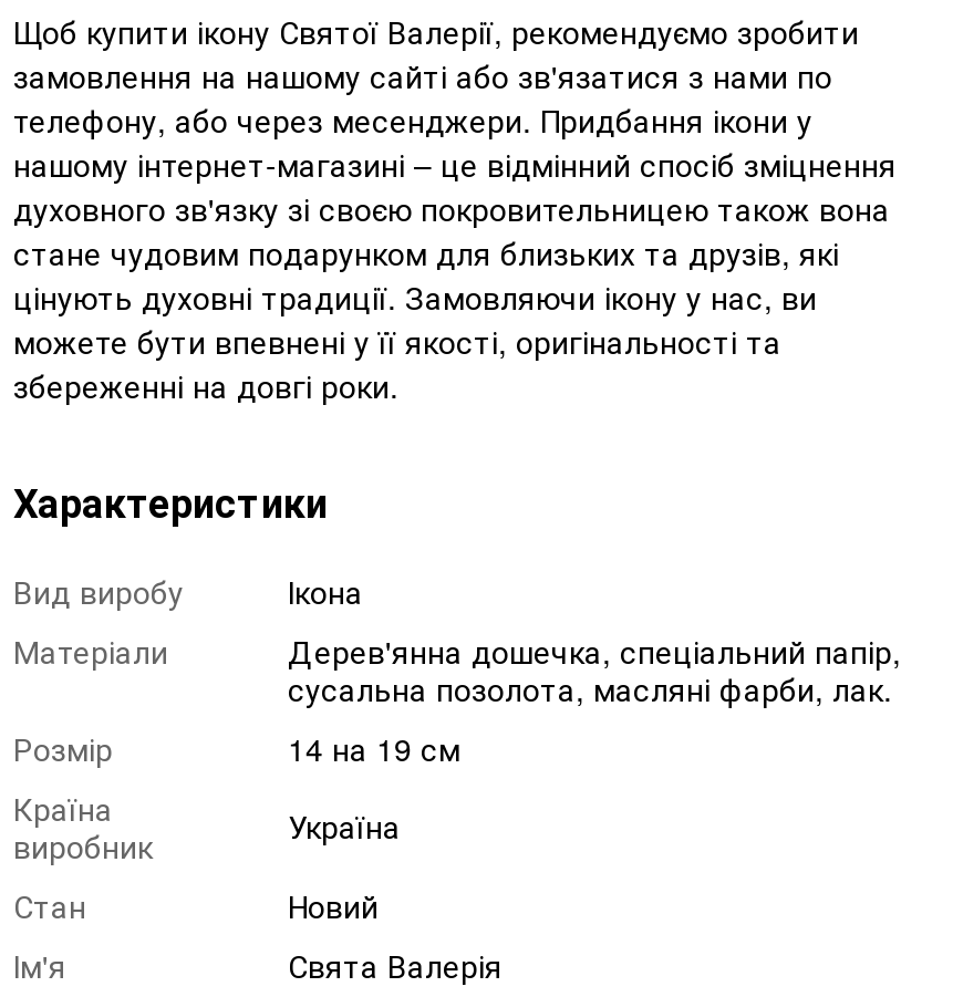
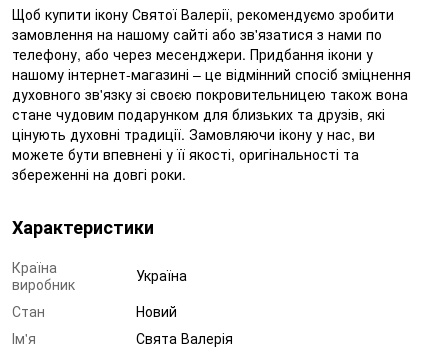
[13,569,901,771] Вид виробу | Ікона | Матеріали | Дерев'янна дошечка, спеціальний папір, | сусальна позолота, масляні фарби, лак. | Розмір | 14 на 19 см -> none

